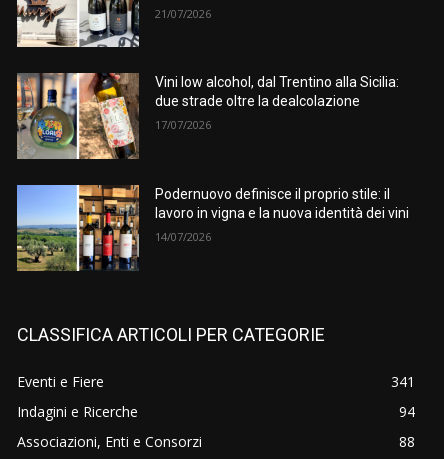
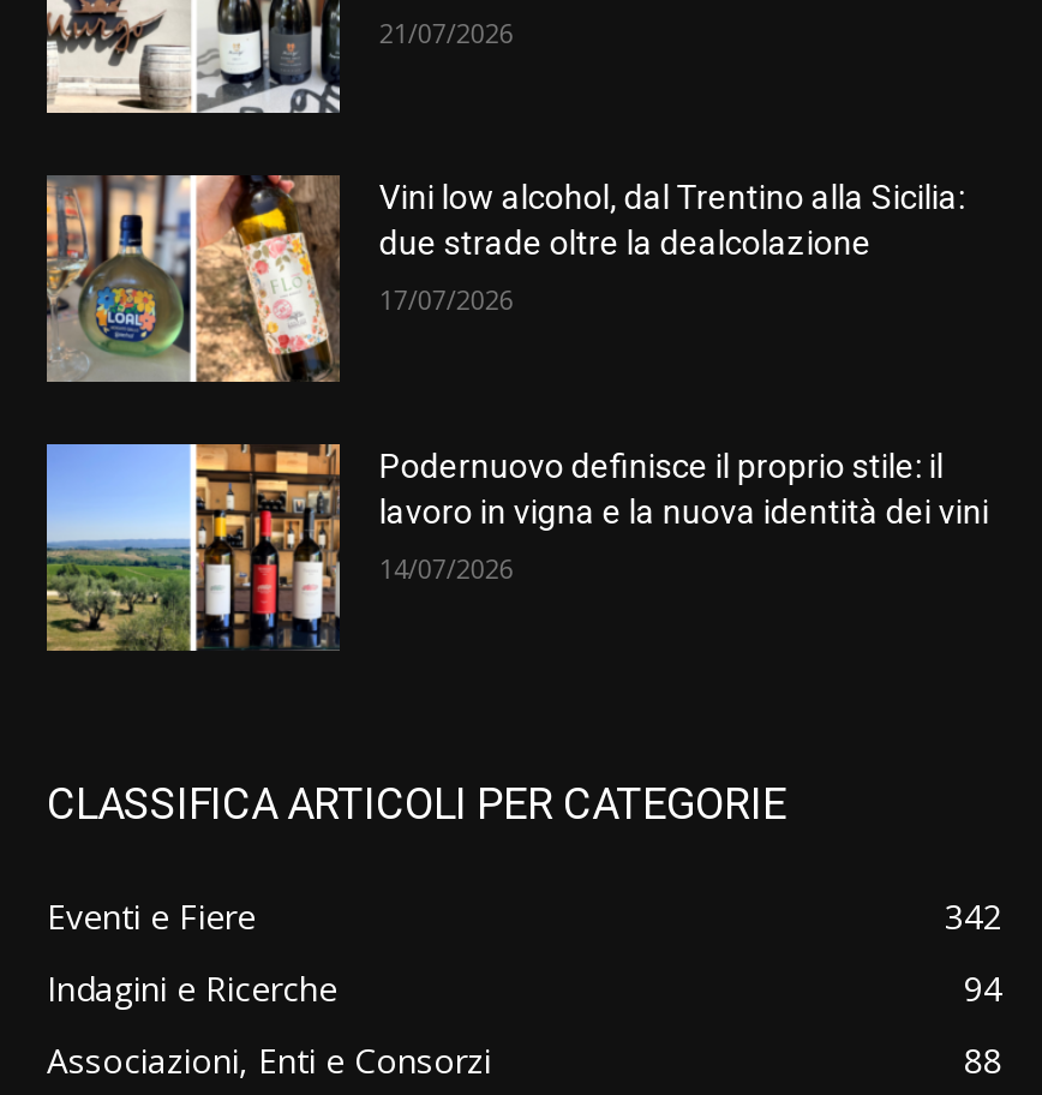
[391,372,415,391] 341 -> [945,893,1002,938] 342

